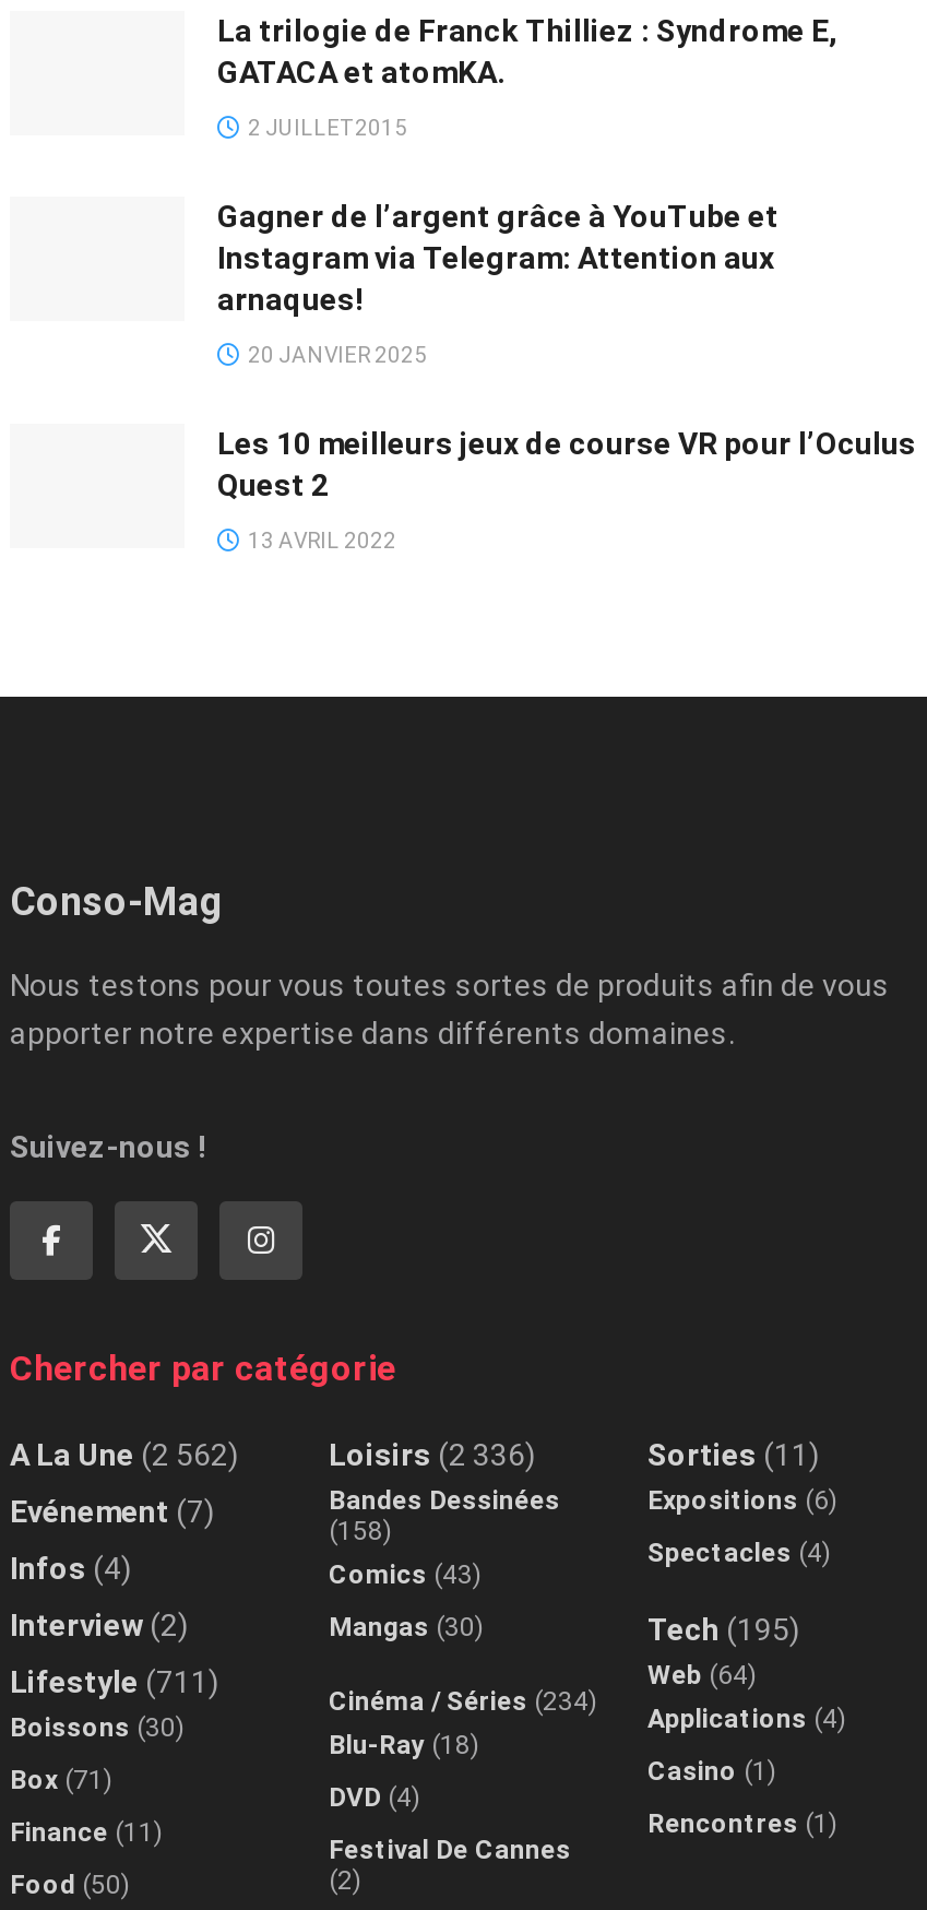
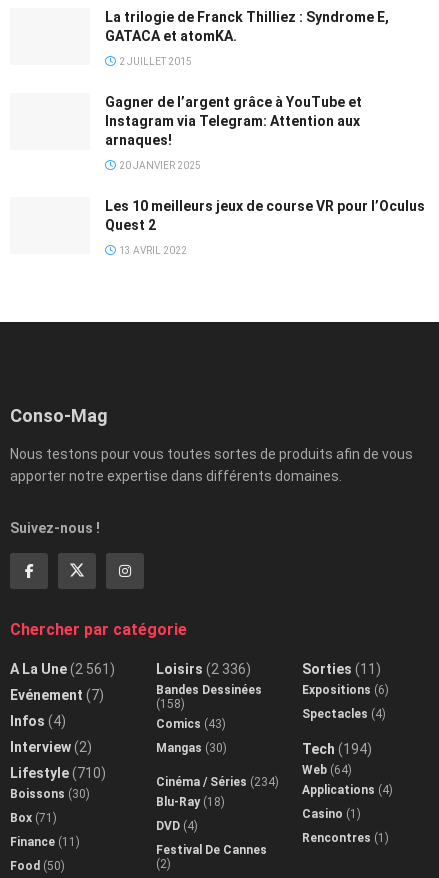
[10,1436,239,1471] A La Une (2 562) -> [10,661,115,677] A La Une (2 561)
[647,1611,800,1646] Tech (195) -> [302,741,372,757] Tech (194)
[10,1664,219,1699] Lifestyle (711) -> [10,765,106,781] Lifestyle (710)

